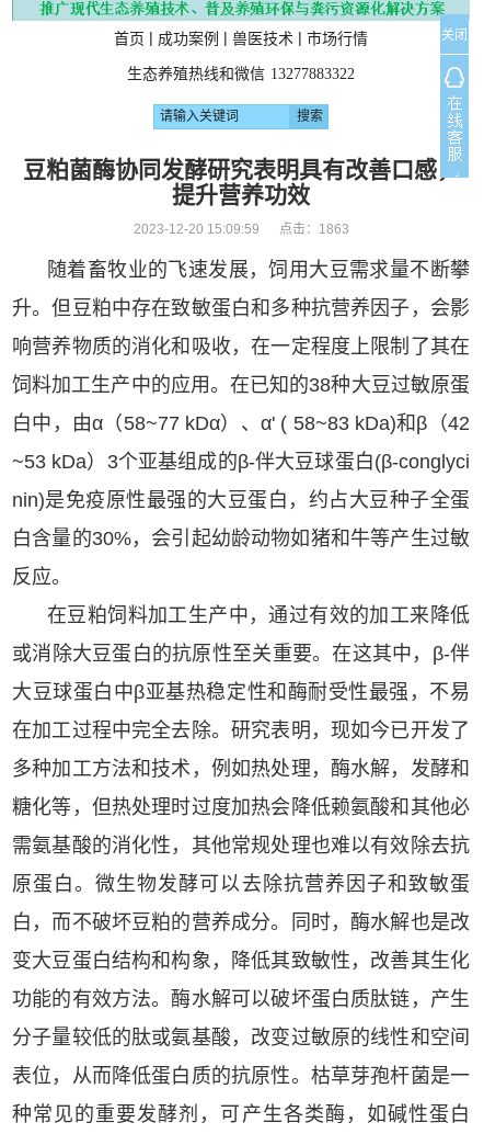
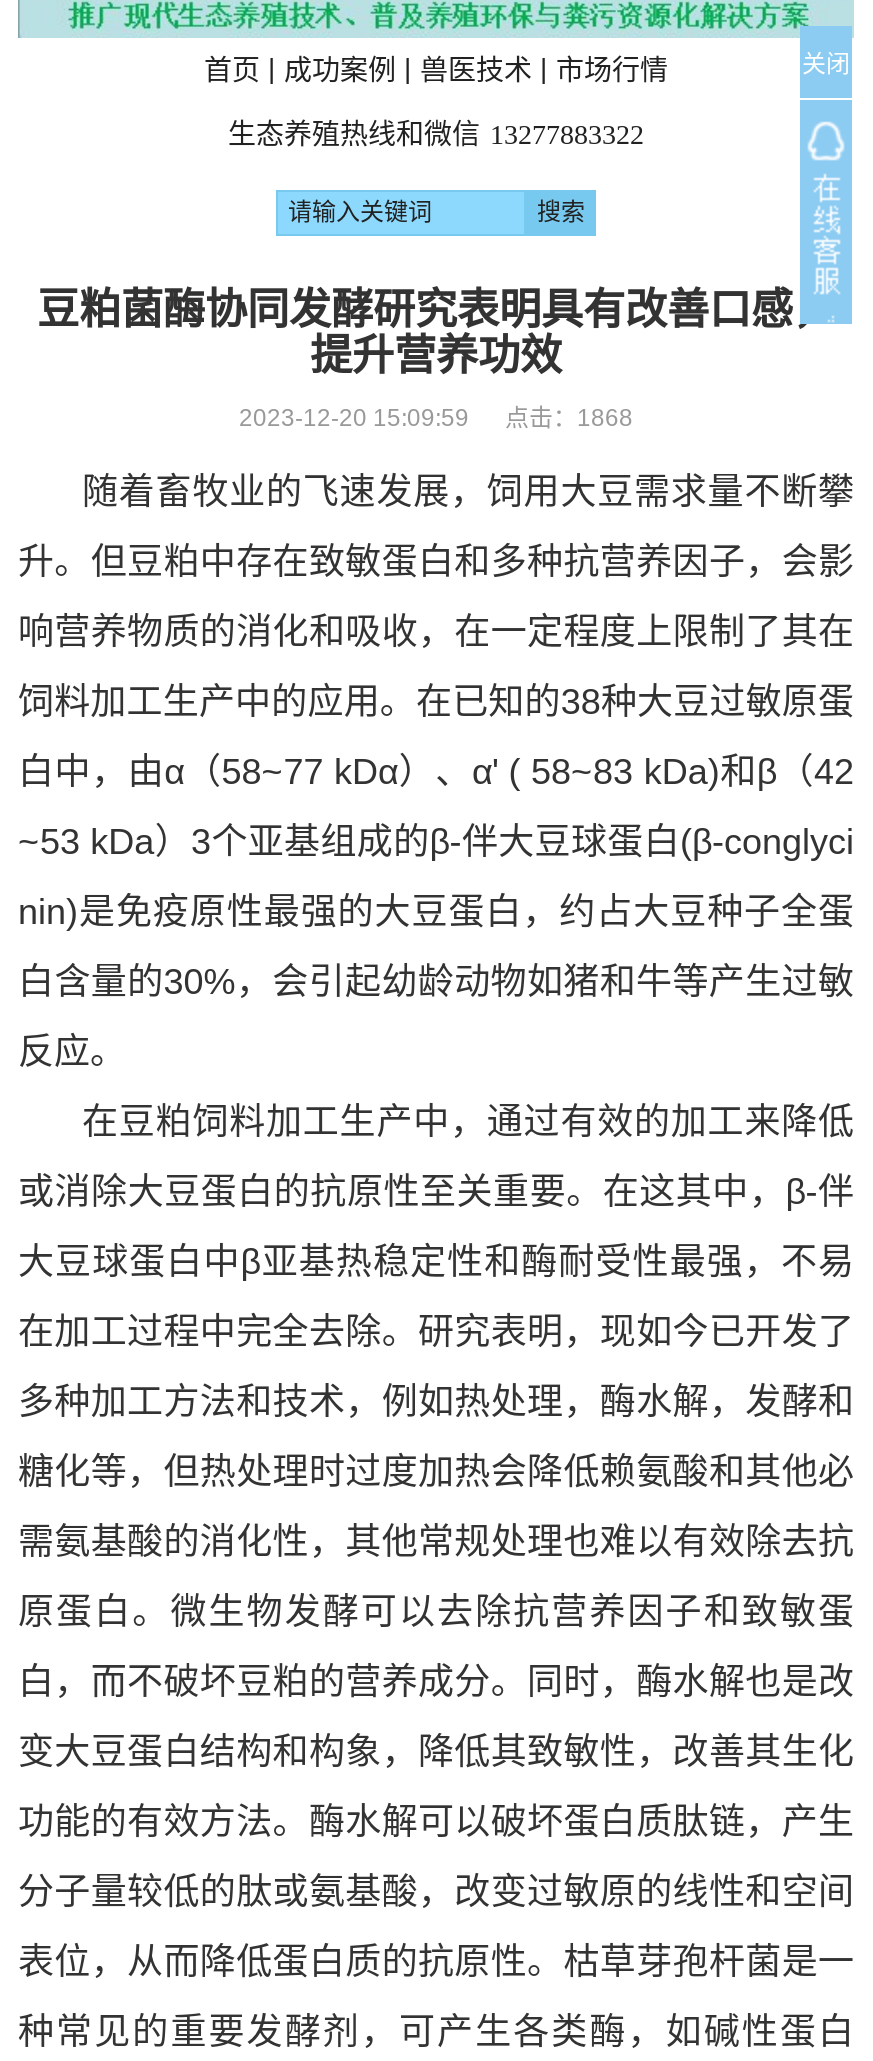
[133,221,349,236] 2023-12-20 15:09:59 点击：1863 -> [239,403,633,431] 2023-12-20 15:09:59 点击：1868

